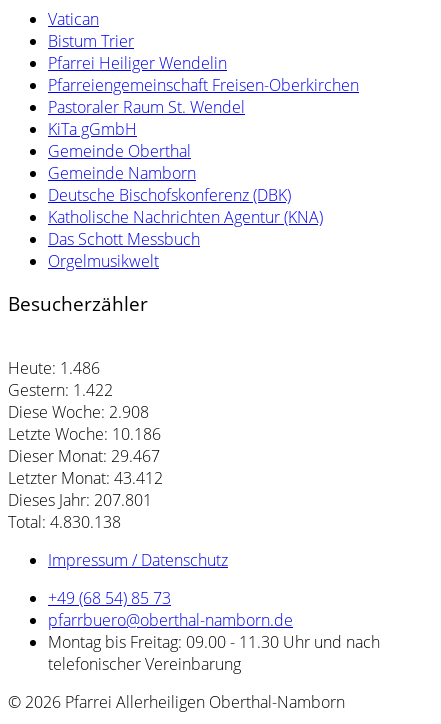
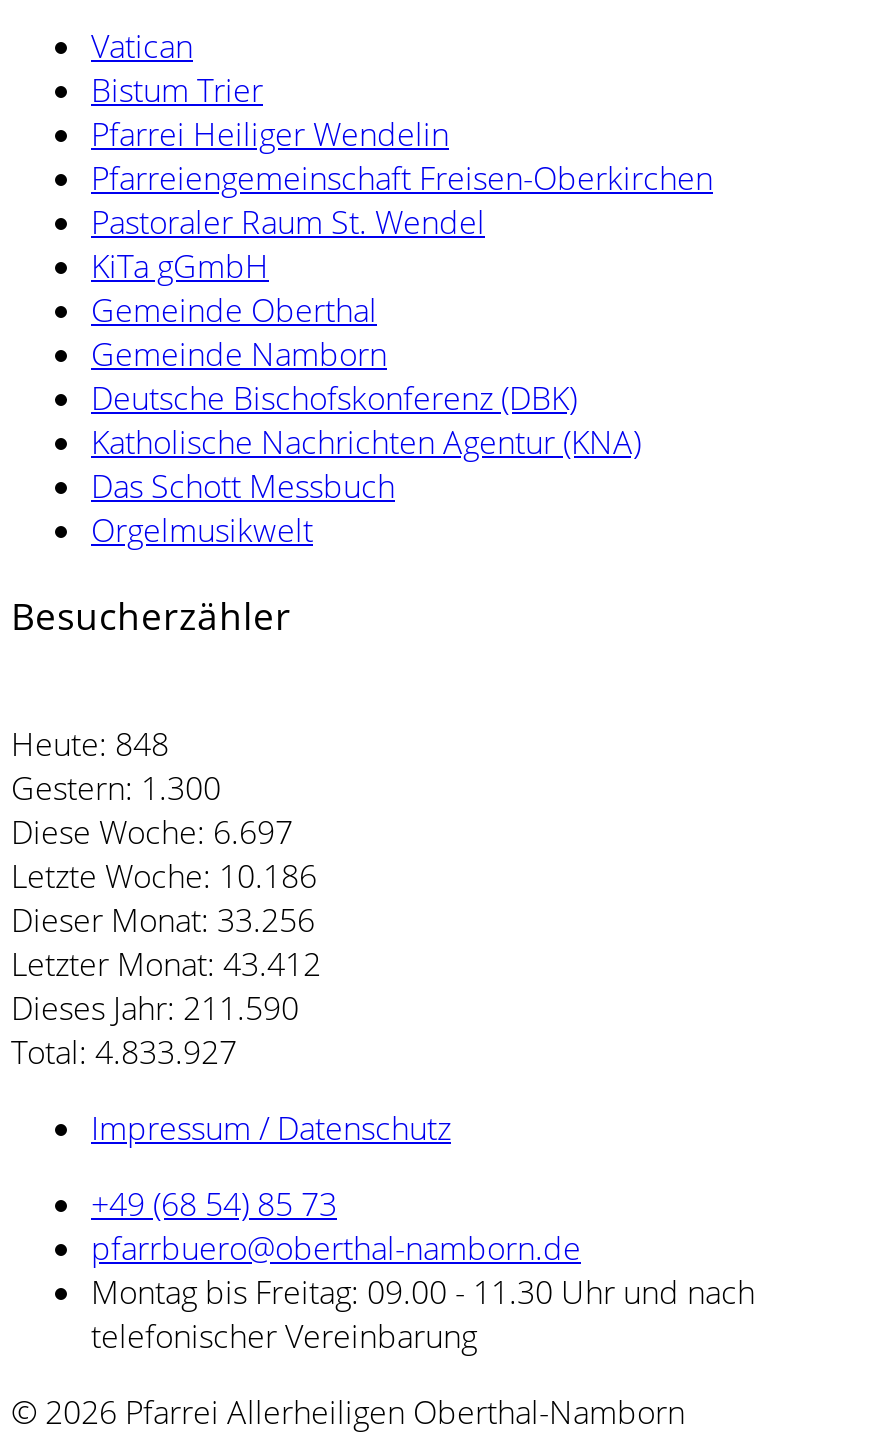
[8,357,100,379] Heute: 1.486 -> [11,721,169,765] Heute: 848
[8,379,113,401] Gestern: 1.422 -> [11,765,221,809] Gestern: 1.300
[8,401,149,423] Diese Woche: 2.908 -> [11,809,293,853] Diese Woche: 6.697
[8,445,160,467] Dieser Monat: 29.467 -> [11,897,315,941] Dieser Monat: 33.256
[8,489,152,511] Dieses Jahr: 207.801 -> [11,985,299,1029] Dieses Jahr: 211.590
[8,511,121,533] Total: 4.830.138 -> [11,1029,237,1073] Total: 4.833.927

